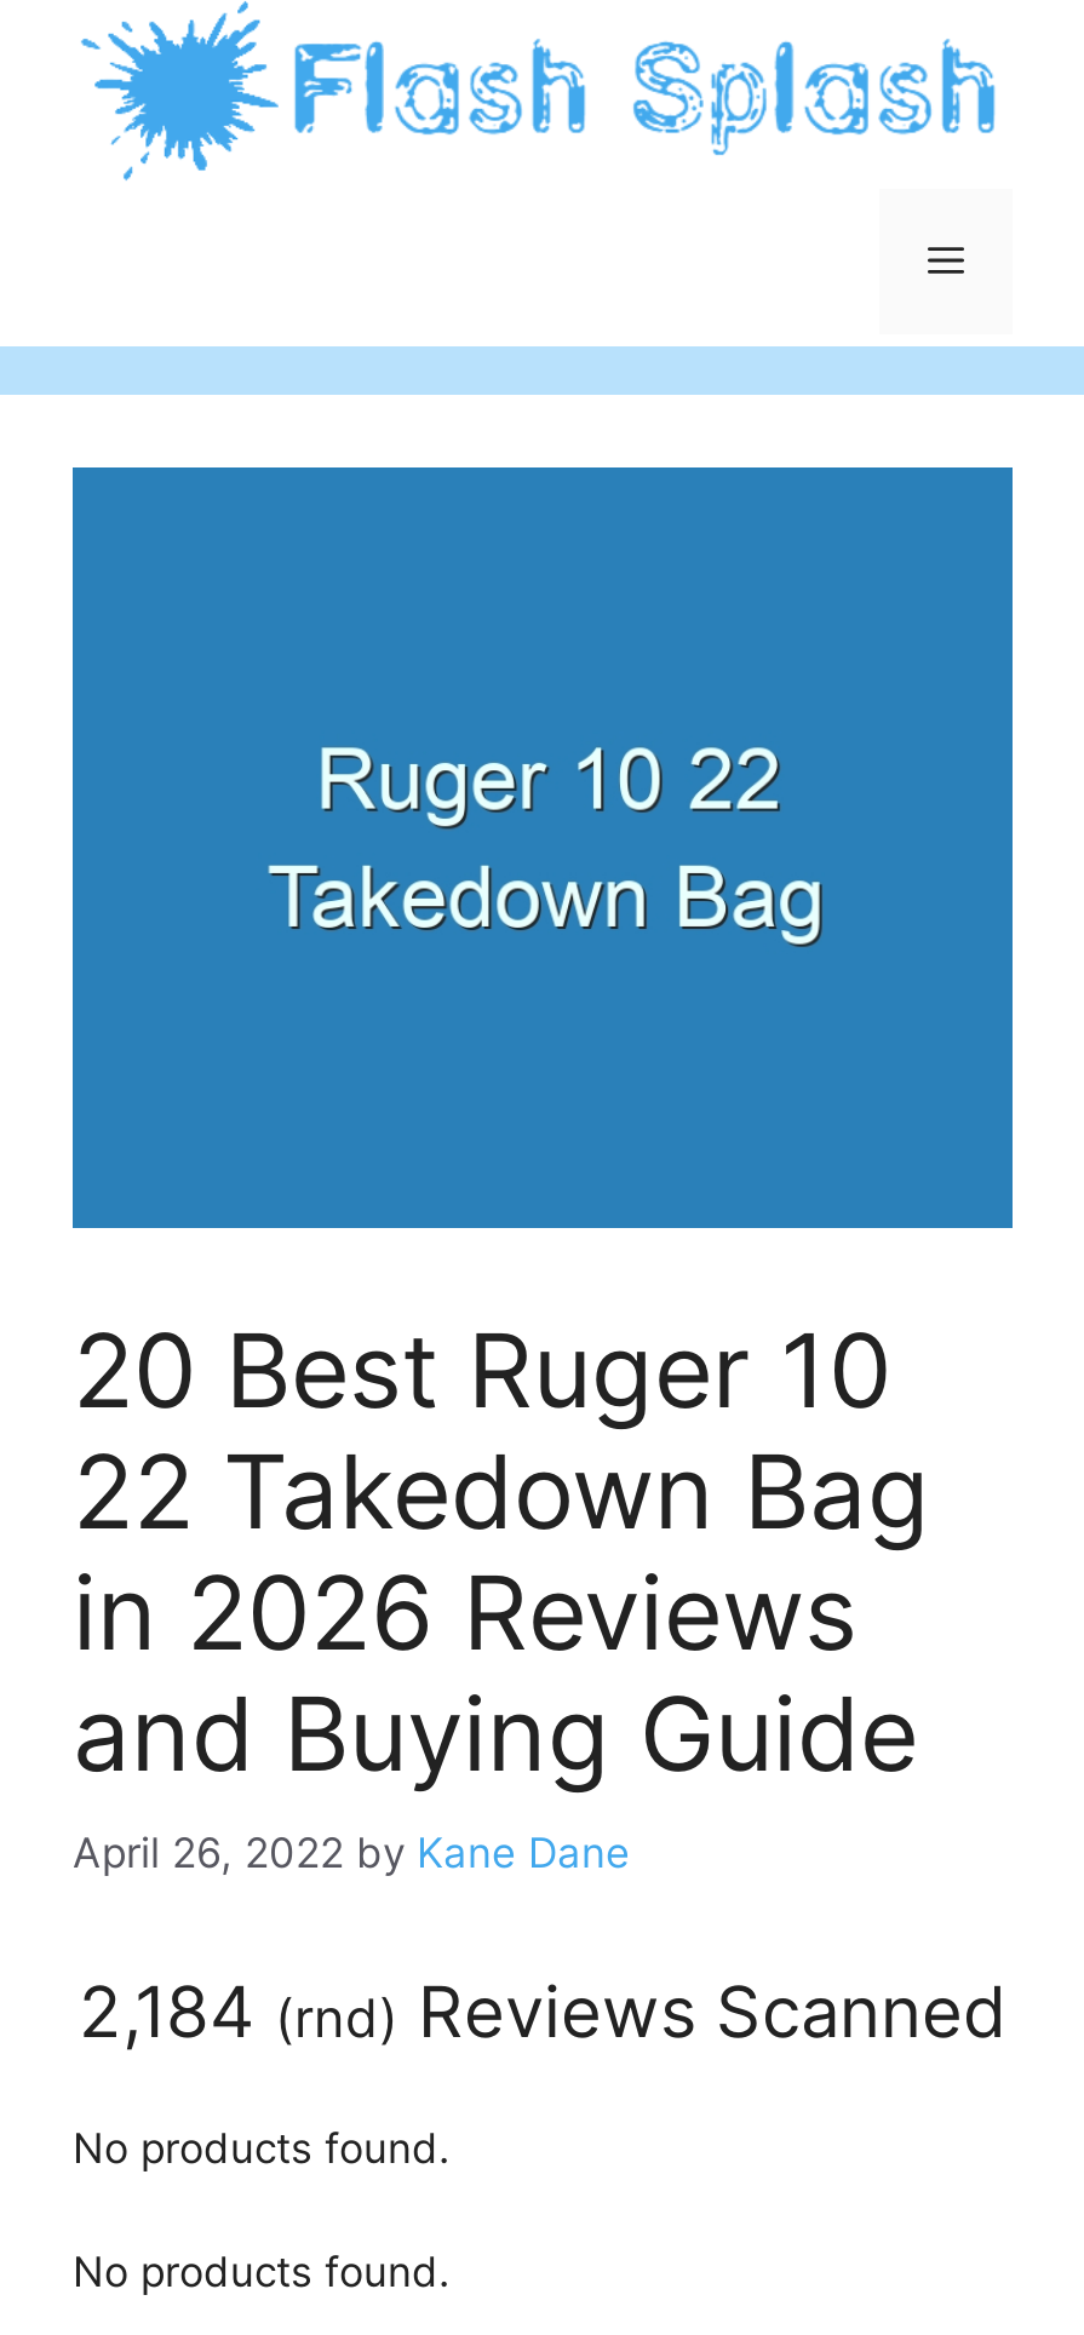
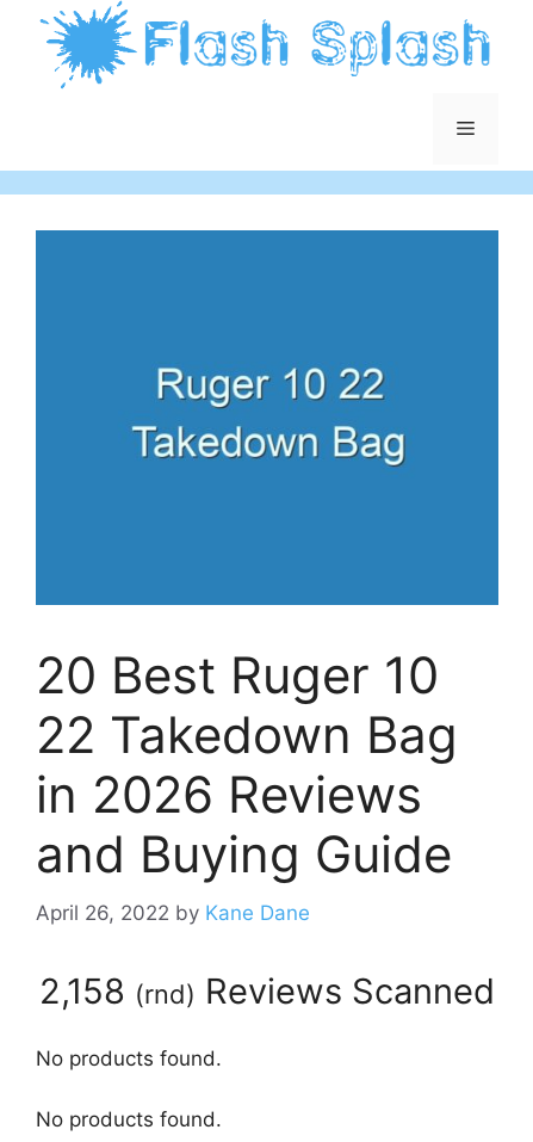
[79,1969,1006,2054] 2,184 (rnd) Reviews Scanned -> [39,970,495,1012] 2,158 (rnd) Reviews Scanned

